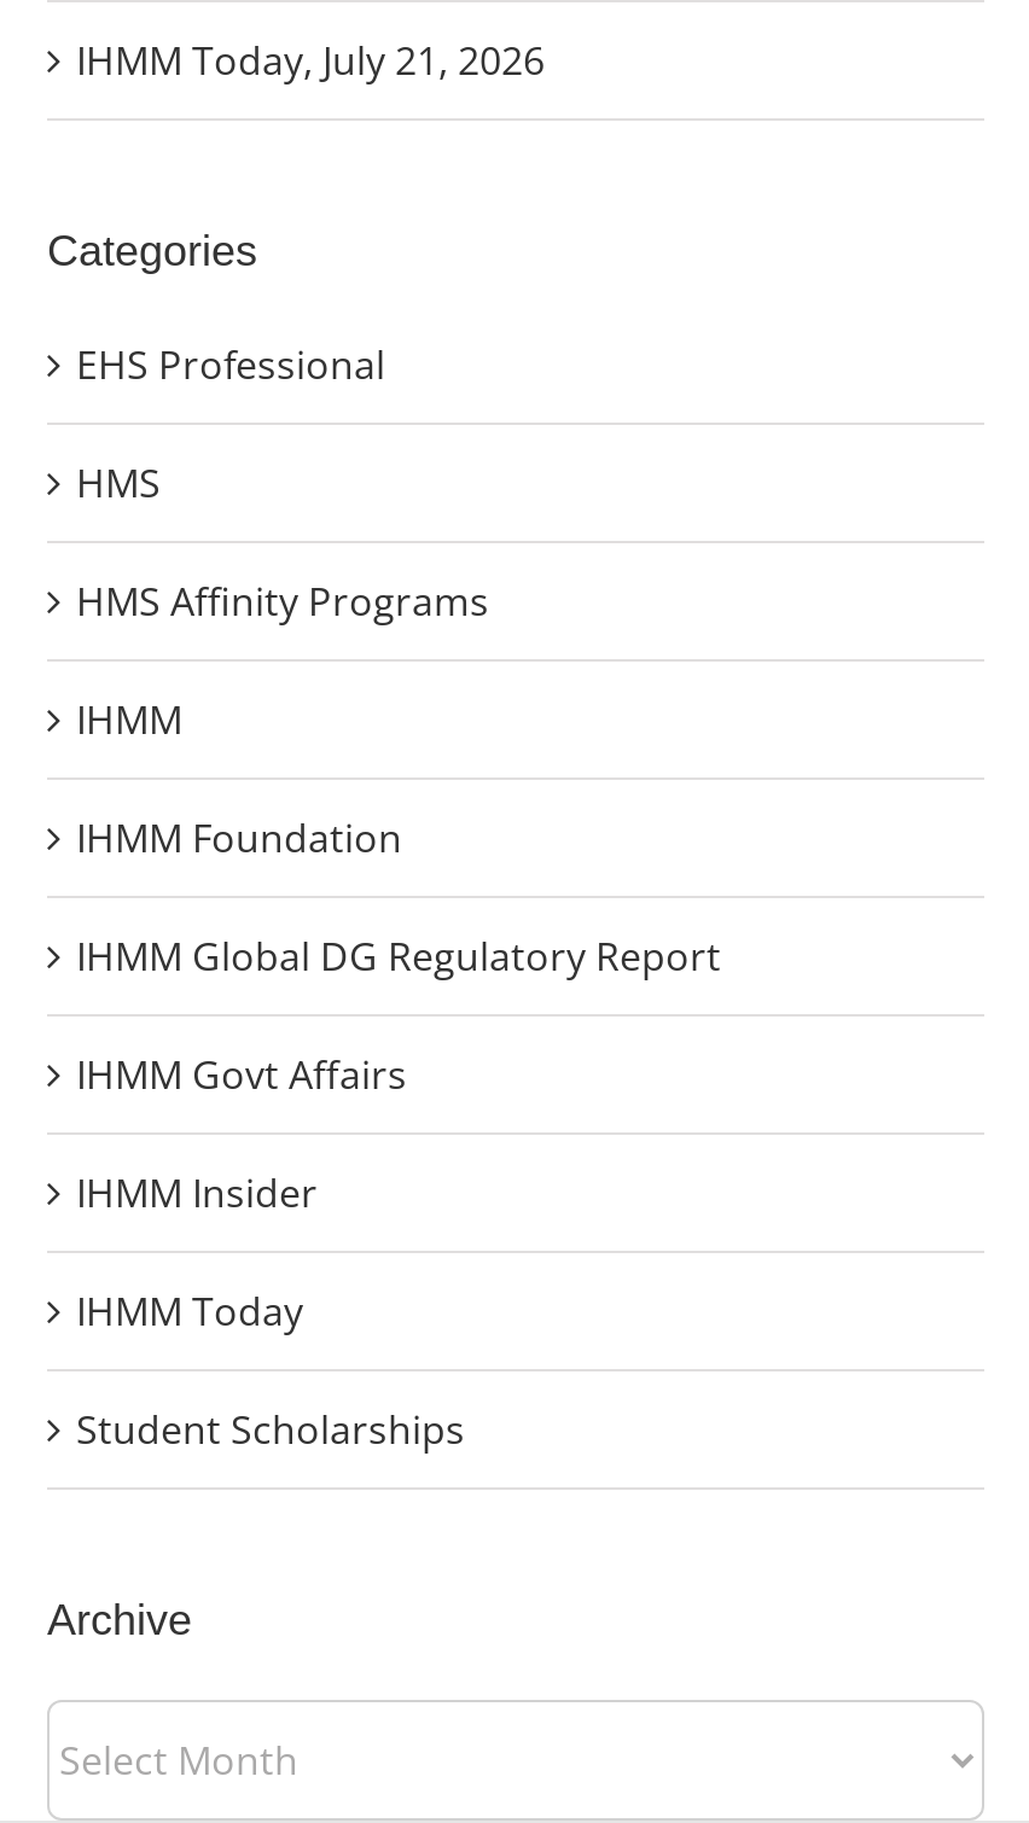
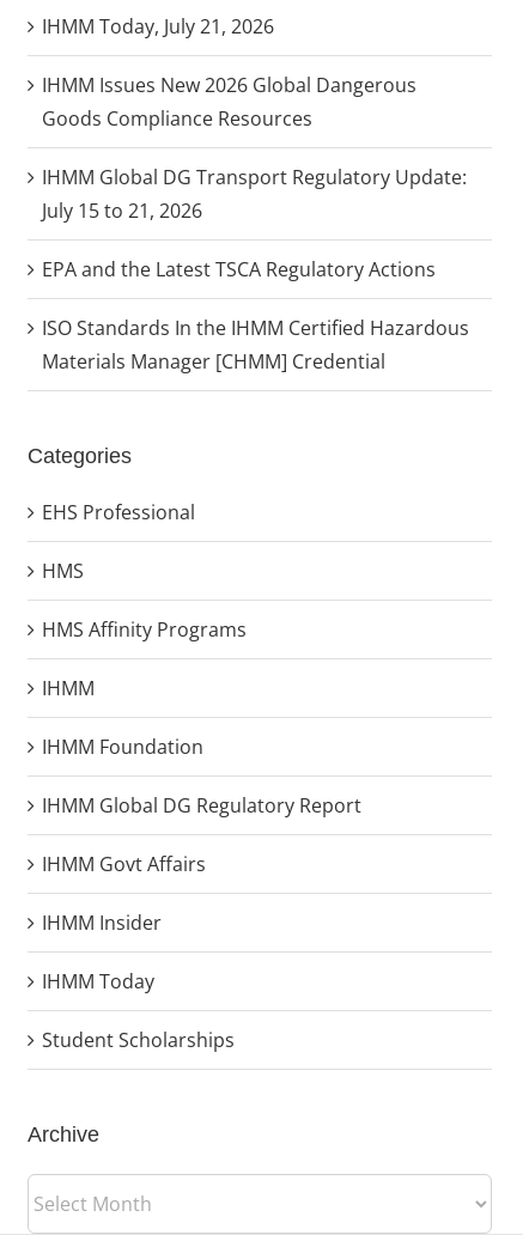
none -> [42,71,469,374] IHMM Issues New 2026 Global Dangerous | Goods Compliance Resources | IHMM Global DG Transport Regulatory Update: | July 15 to 21, 2026 | EPA and the Latest TSCA Regulatory Actions | ISO Standards In the IHMM Certified Hazardous | Materials Manager [CHMM] Credential

